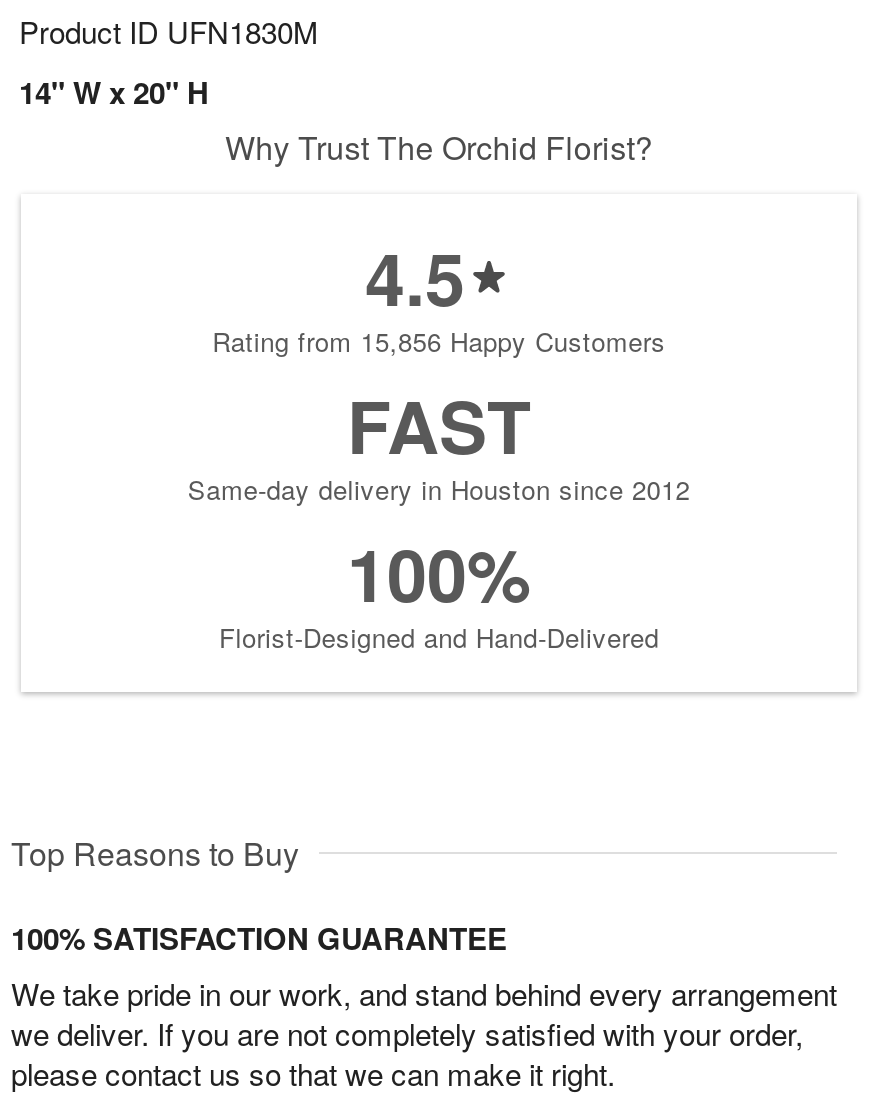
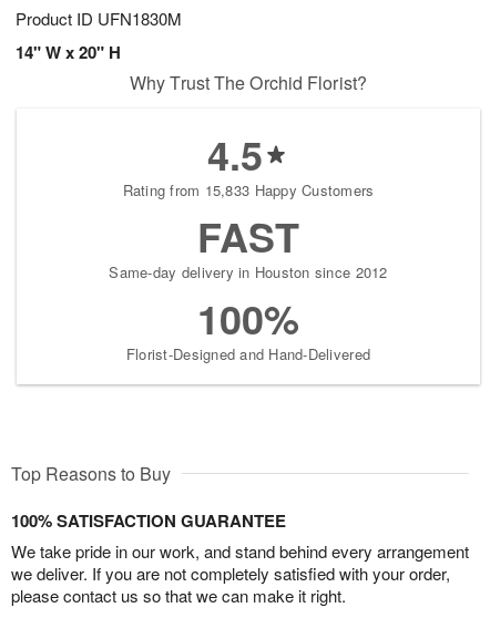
[212,323,666,361] Rating from 15,856 Happy Customers -> [123,180,374,201] Rating from 15,833 Happy Customers

